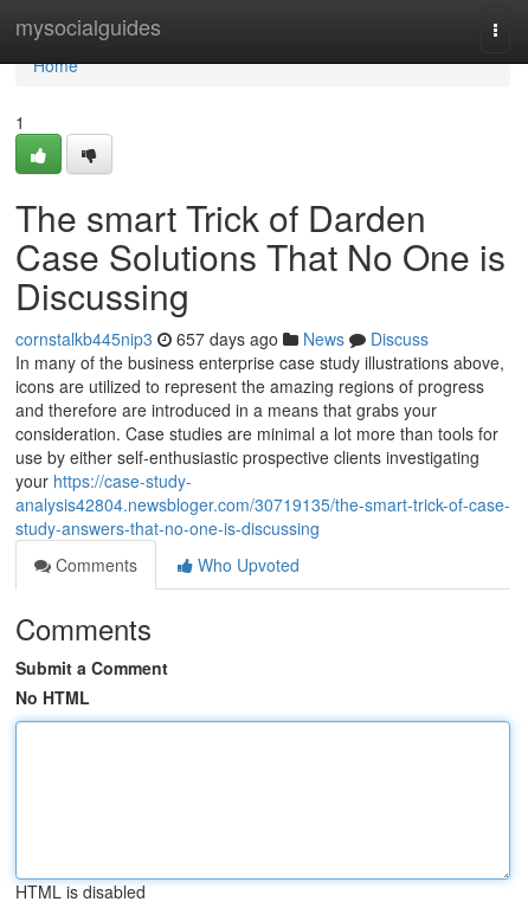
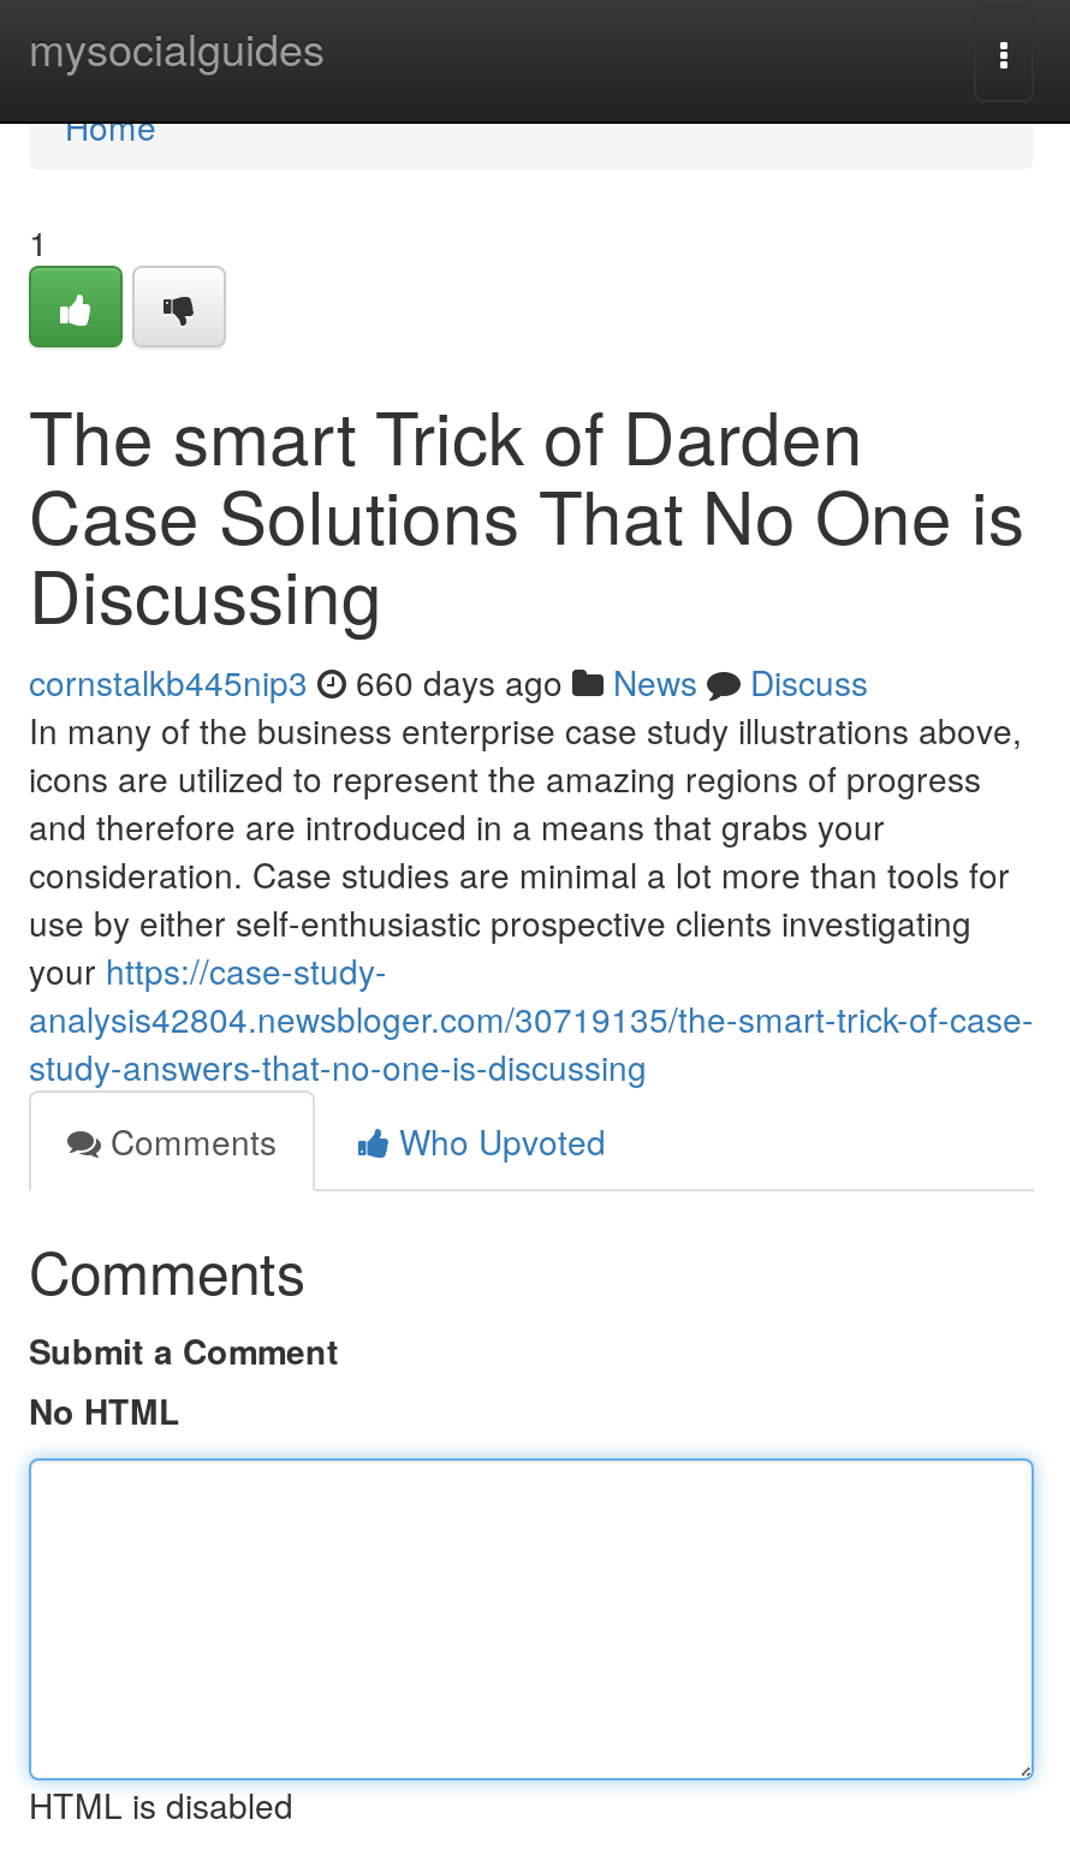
[15,327,429,350] cornstalkb445nip3 657 days ago News Discuss -> [29,658,868,706] cornstalkb445nip3 660 days ago News Discuss

